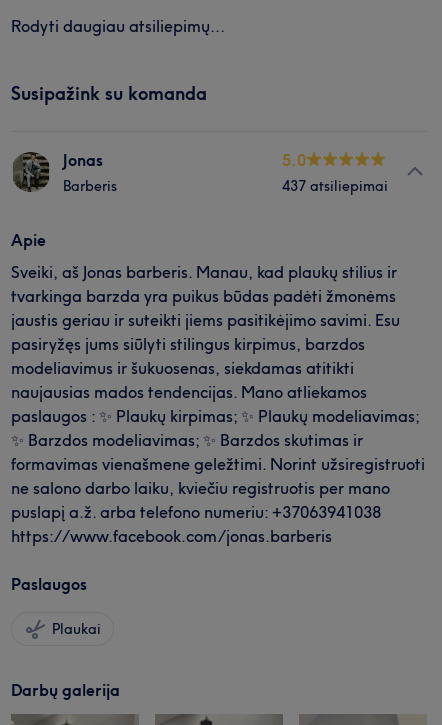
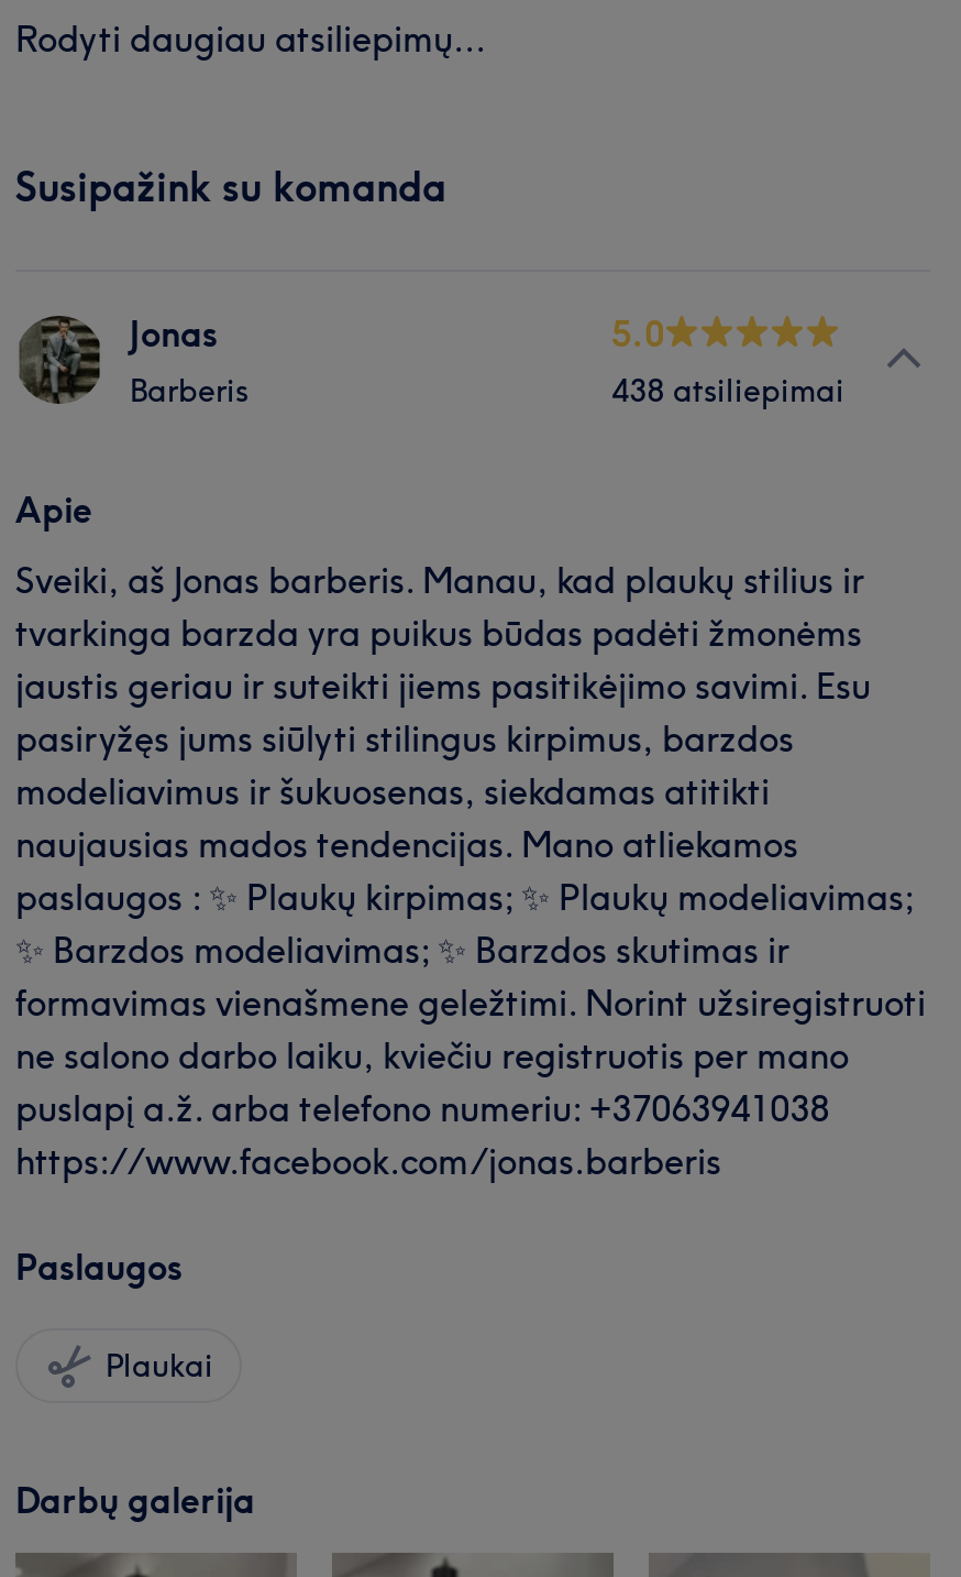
[282,177,388,195] 437 atsiliepimai -> [611,371,844,410] 438 atsiliepimai

